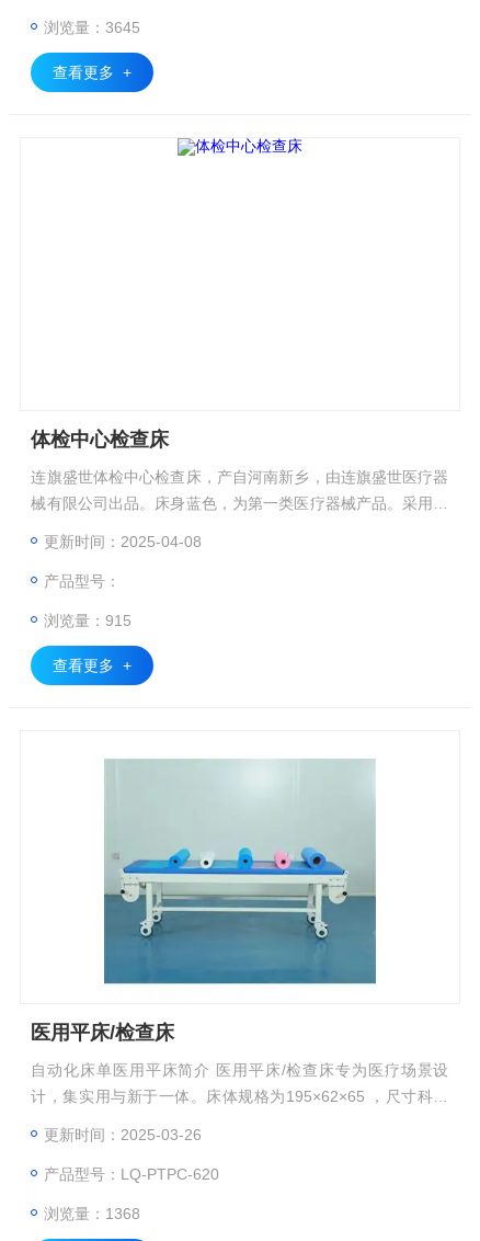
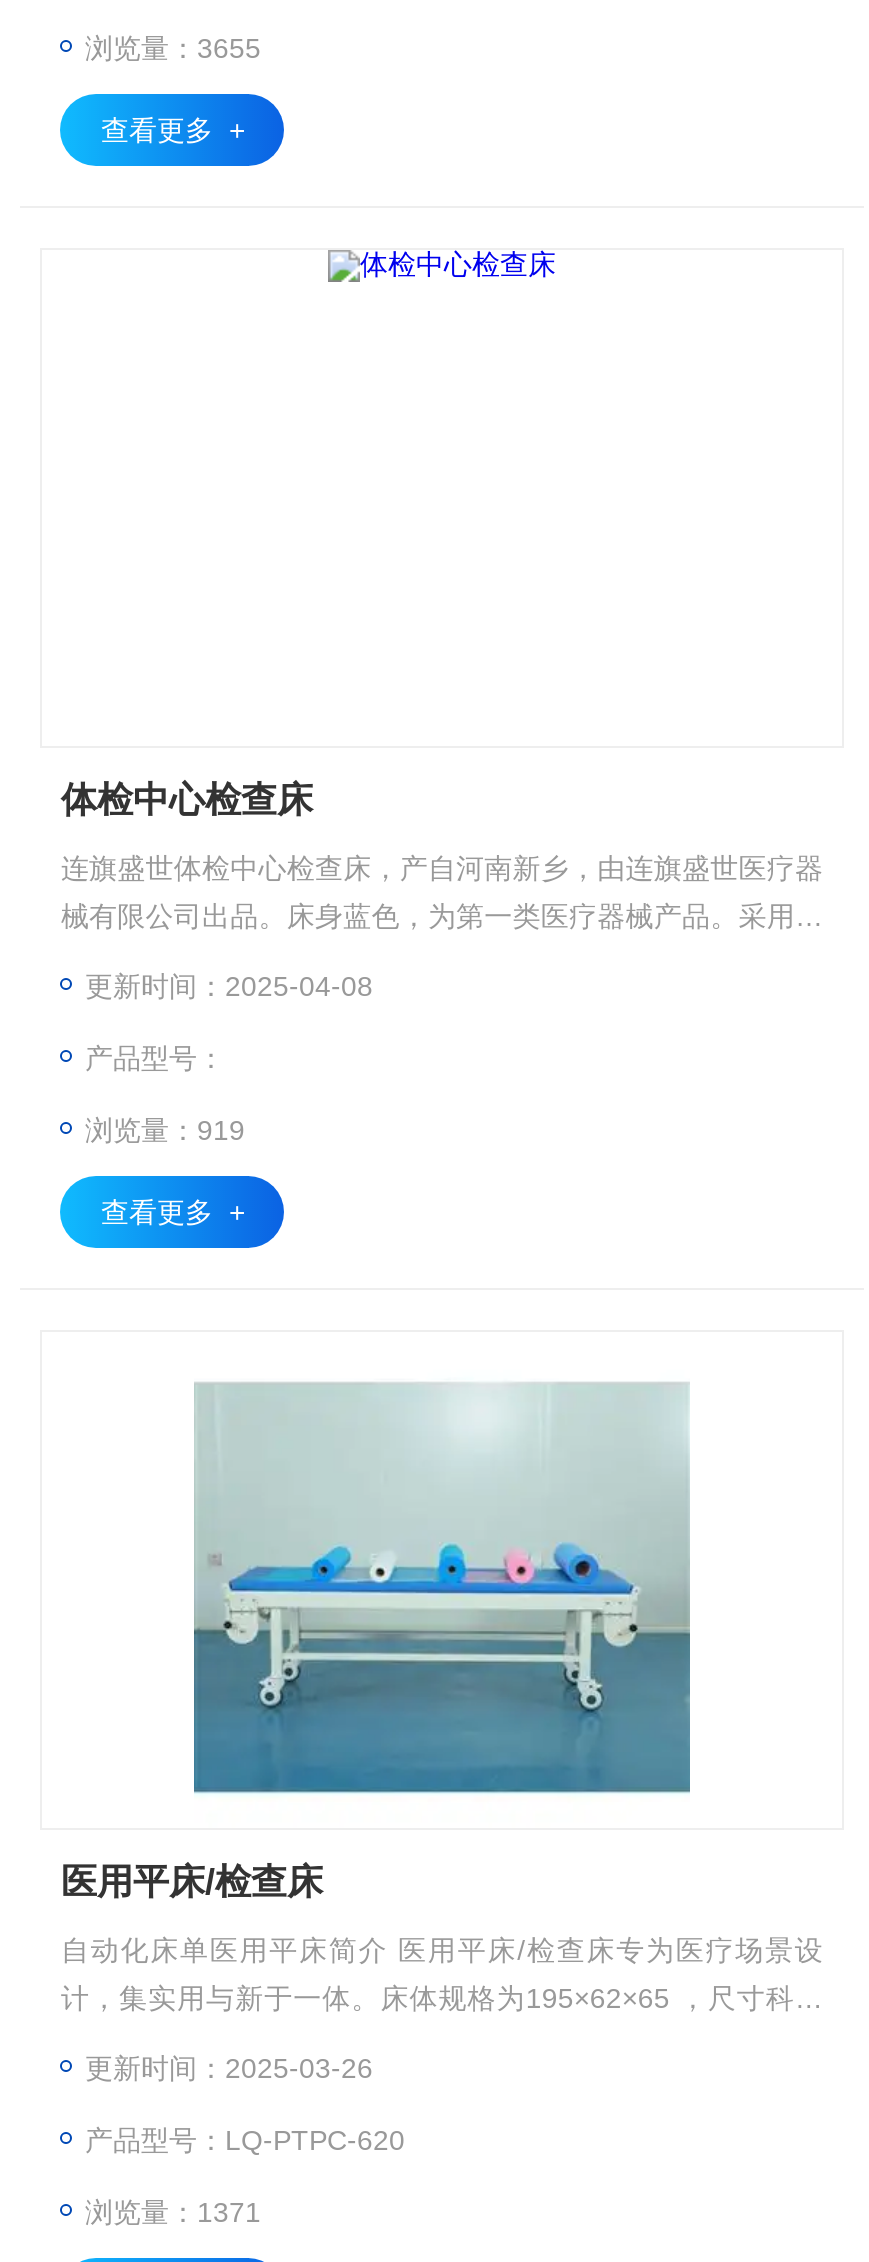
[44,19,141,36] 浏览量：3645 -> [85,32,261,64] 浏览量：3655
[44,612,132,629] 浏览量：915 -> [85,1114,245,1146] 浏览量：919
[44,1205,141,1222] 浏览量：1368 -> [85,2196,261,2228] 浏览量：1371

